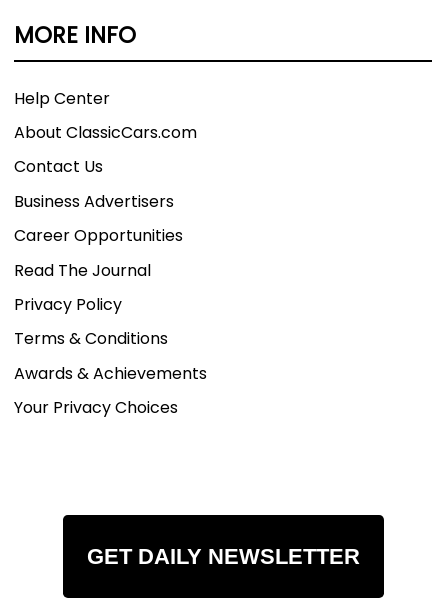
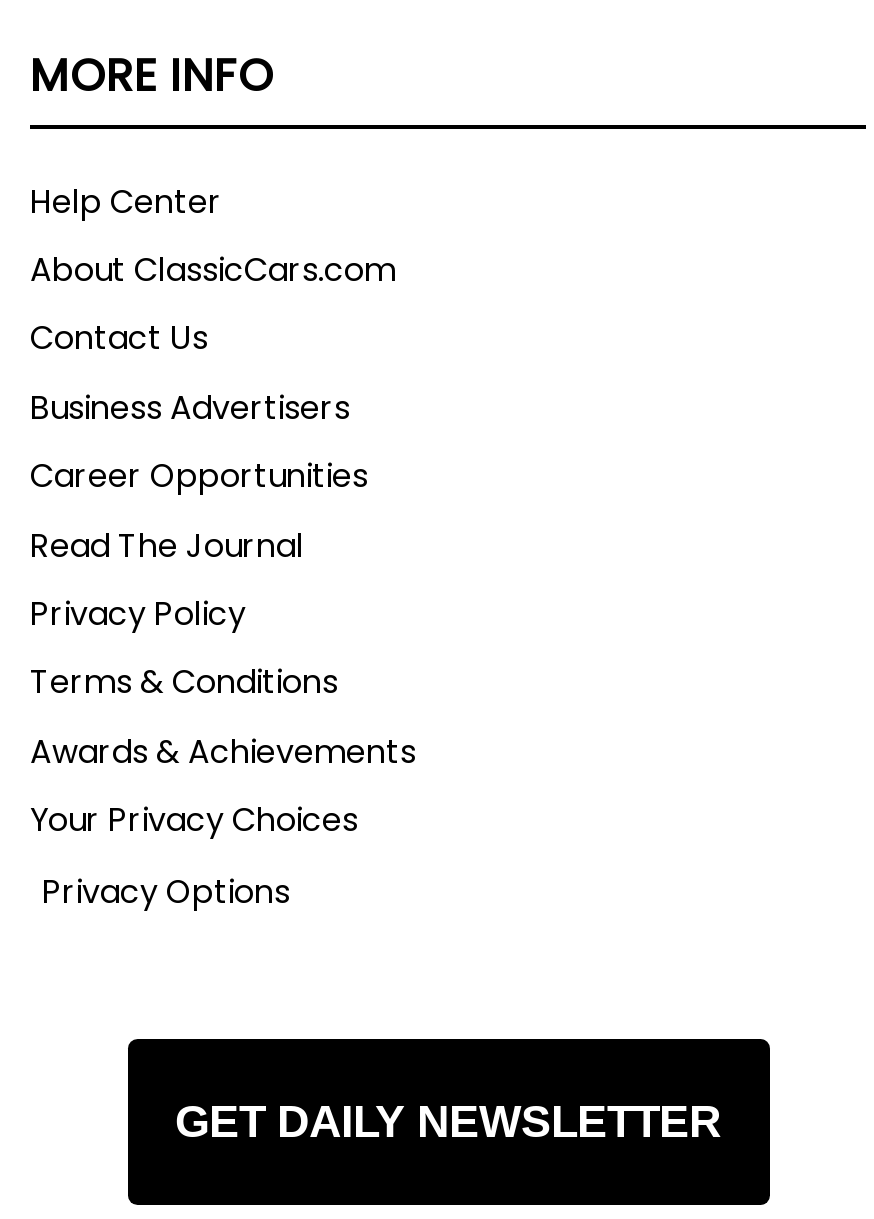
none -> [42,868,290,914] Privacy Options

